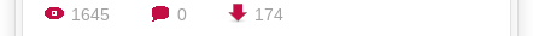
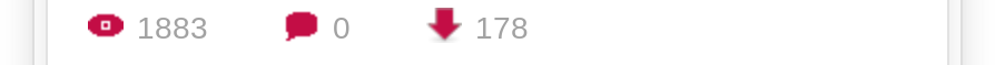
[71,5,110,24] 1645 -> [137,9,208,45] 1883
[254,5,283,24] 174 -> [475,9,529,45] 178

